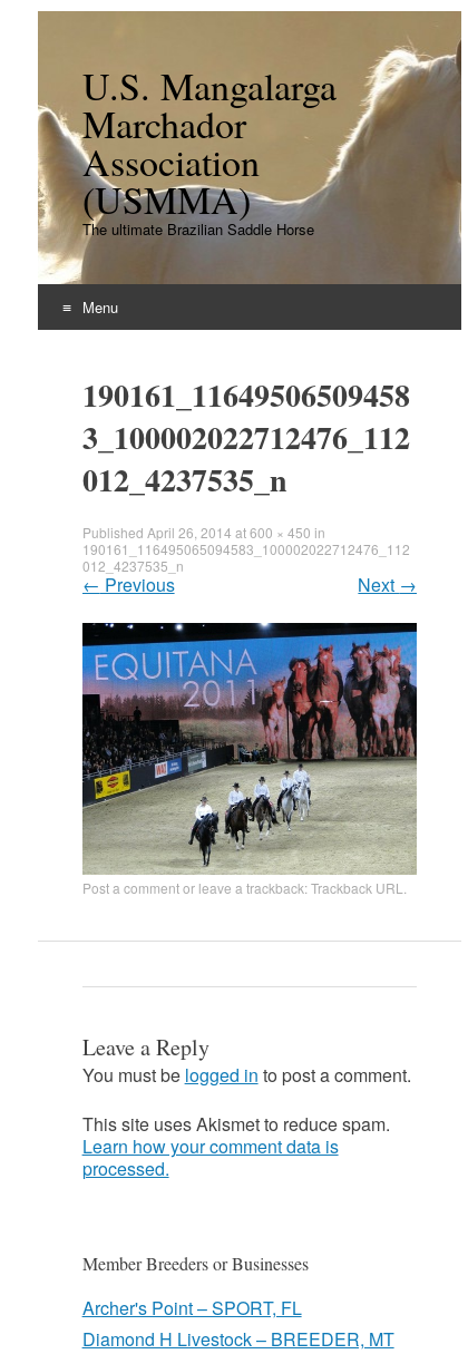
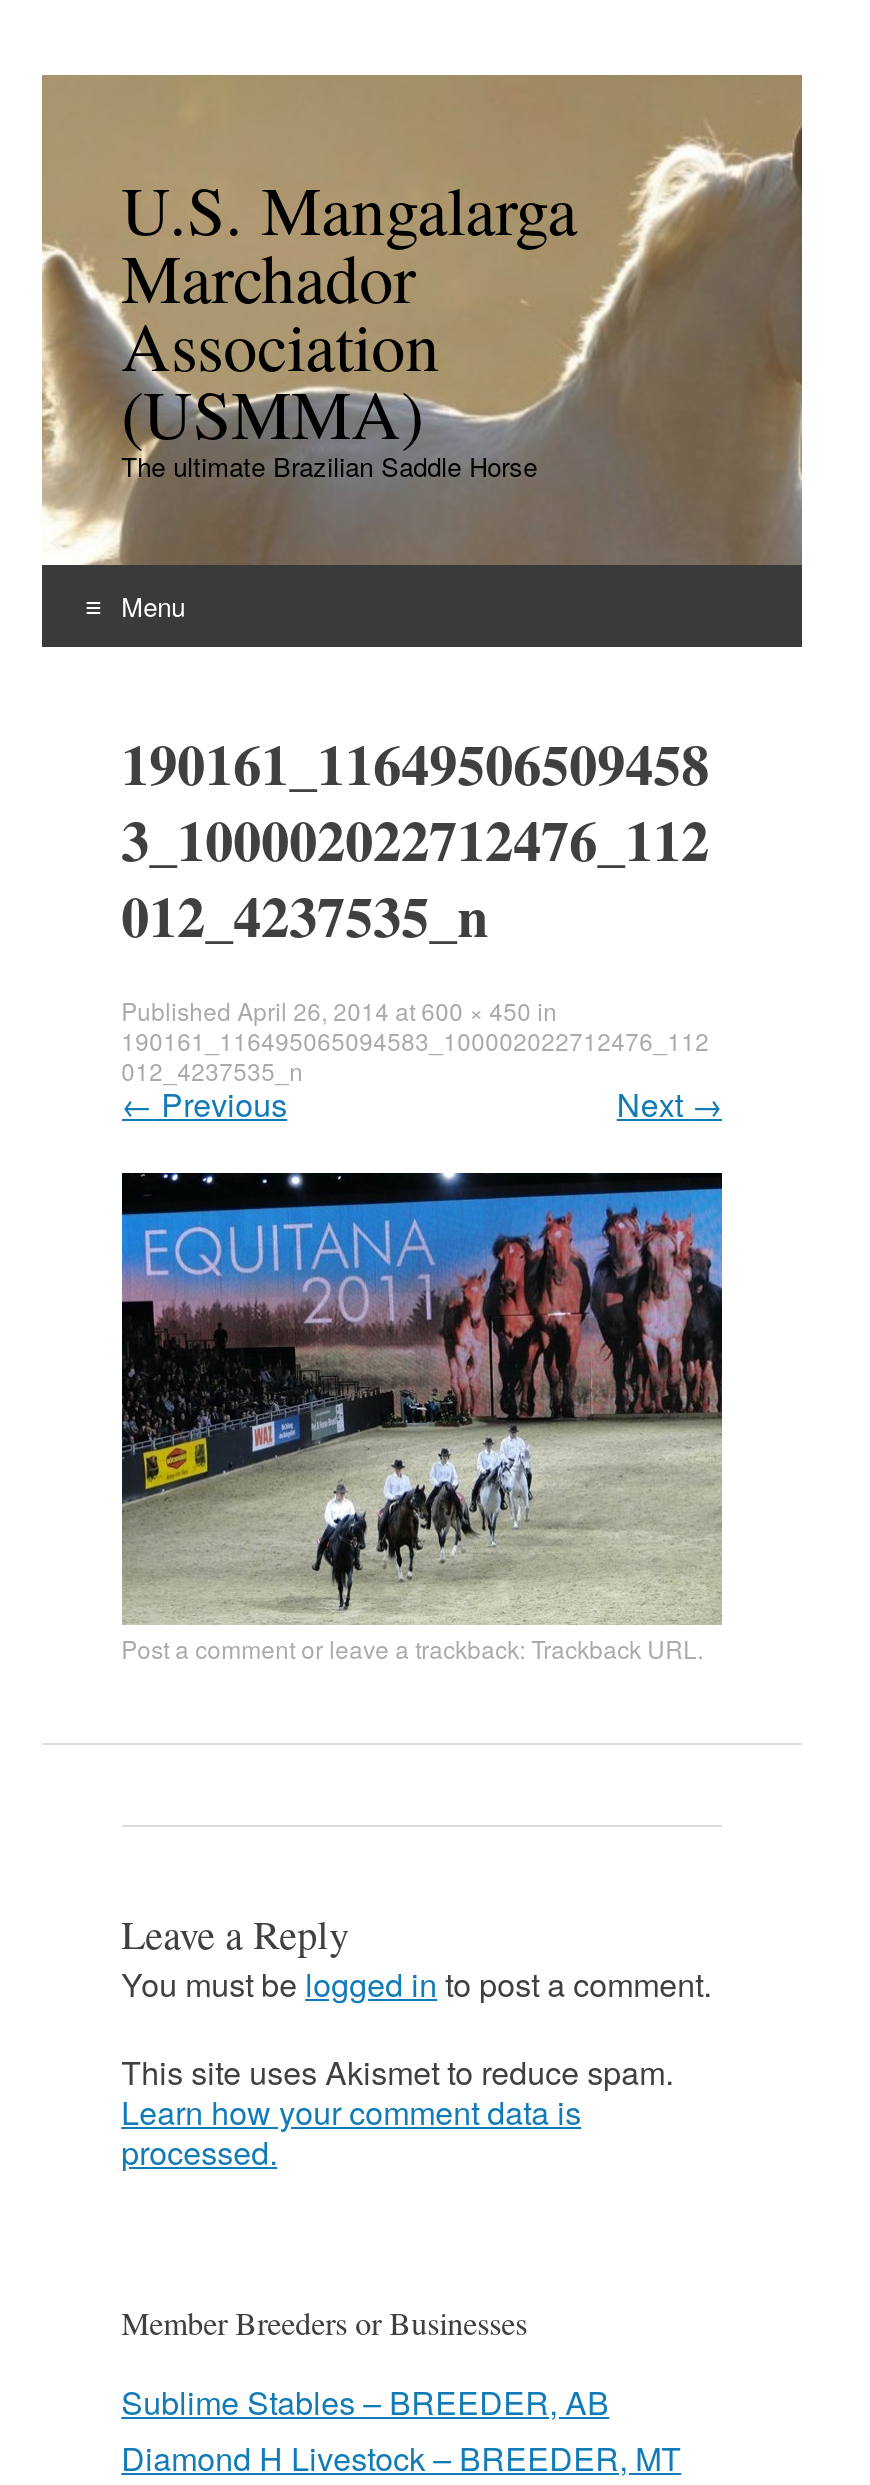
[82,1294,302,1320] Archer's Point – SPORT, FL -> [121,2378,609,2424] Sublime Stables – BREEDER, AB

